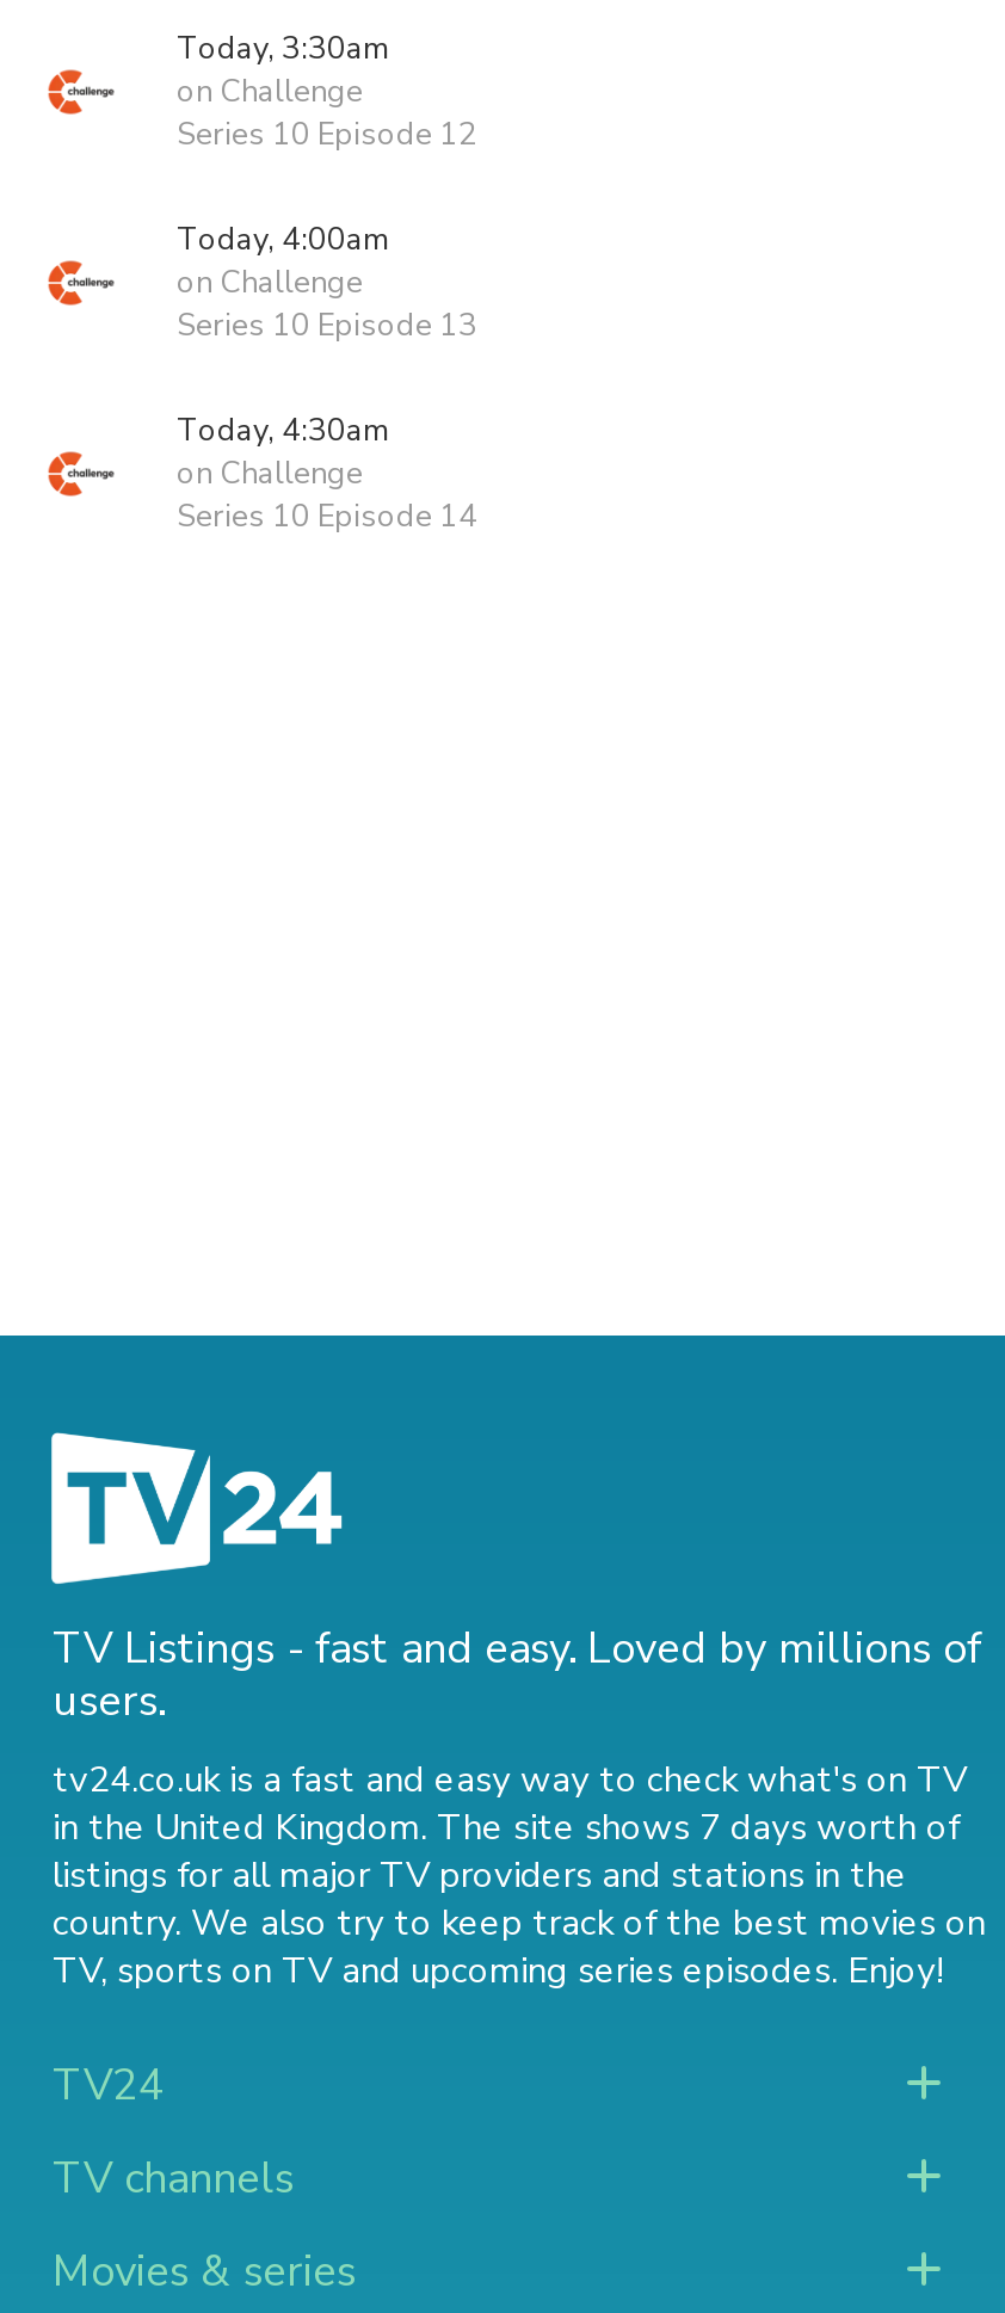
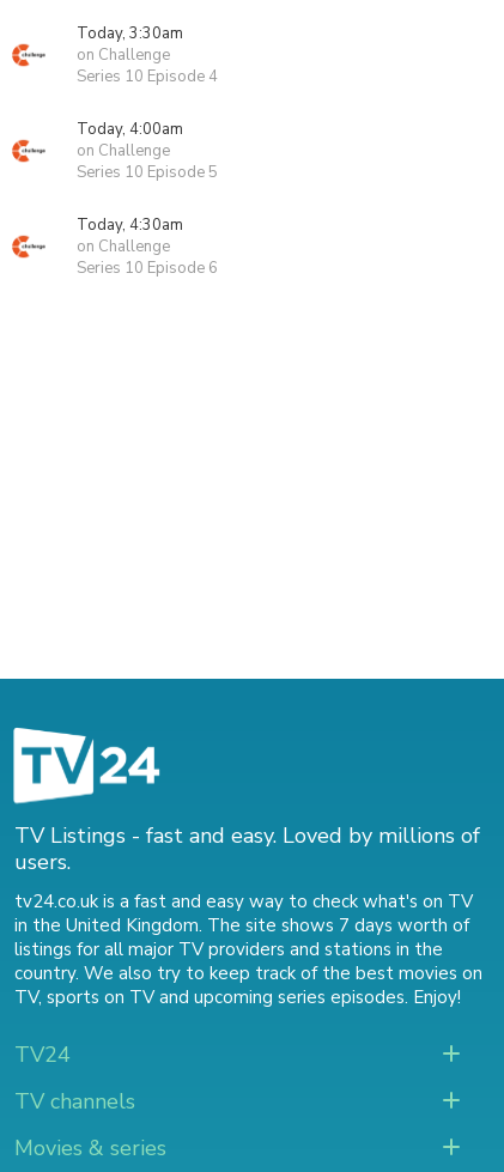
[177,113,477,156] Series 10 Episode 12 -> [77,66,218,87] Series 10 Episode 4
[177,304,477,347] Series 10 Episode 13 -> [77,162,218,183] Series 10 Episode 5
[177,495,477,538] Series 10 Episode 14 -> [77,257,218,279] Series 10 Episode 6

